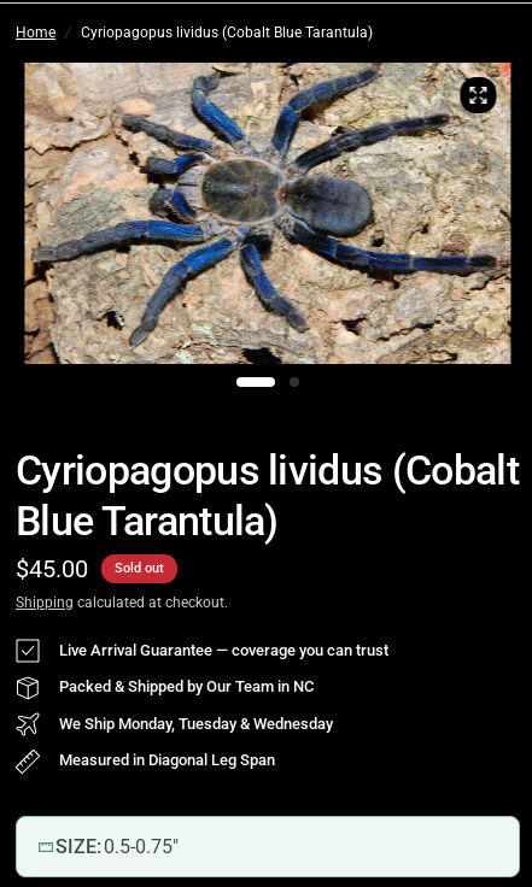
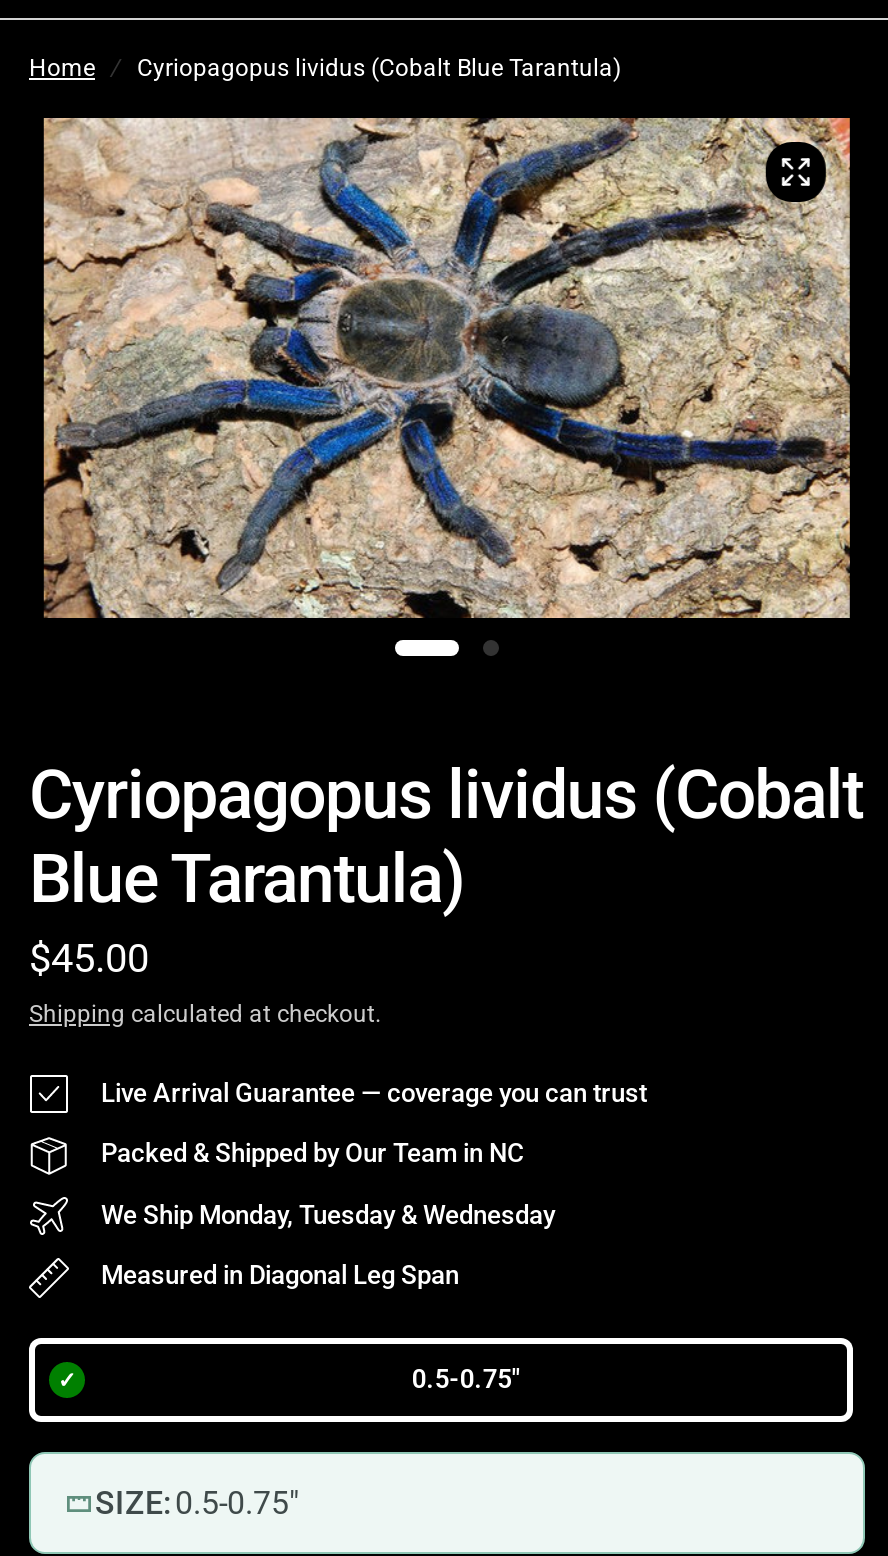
[115,560,164,576] Sold out -> none
none -> [412,1364,520,1394] 0.5-0.75"

